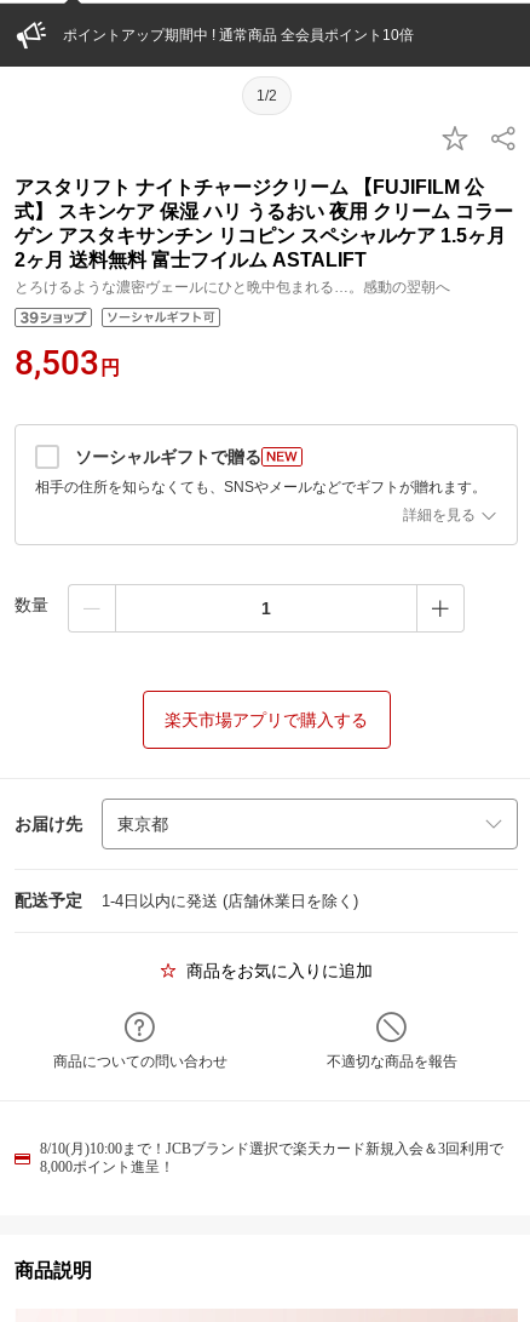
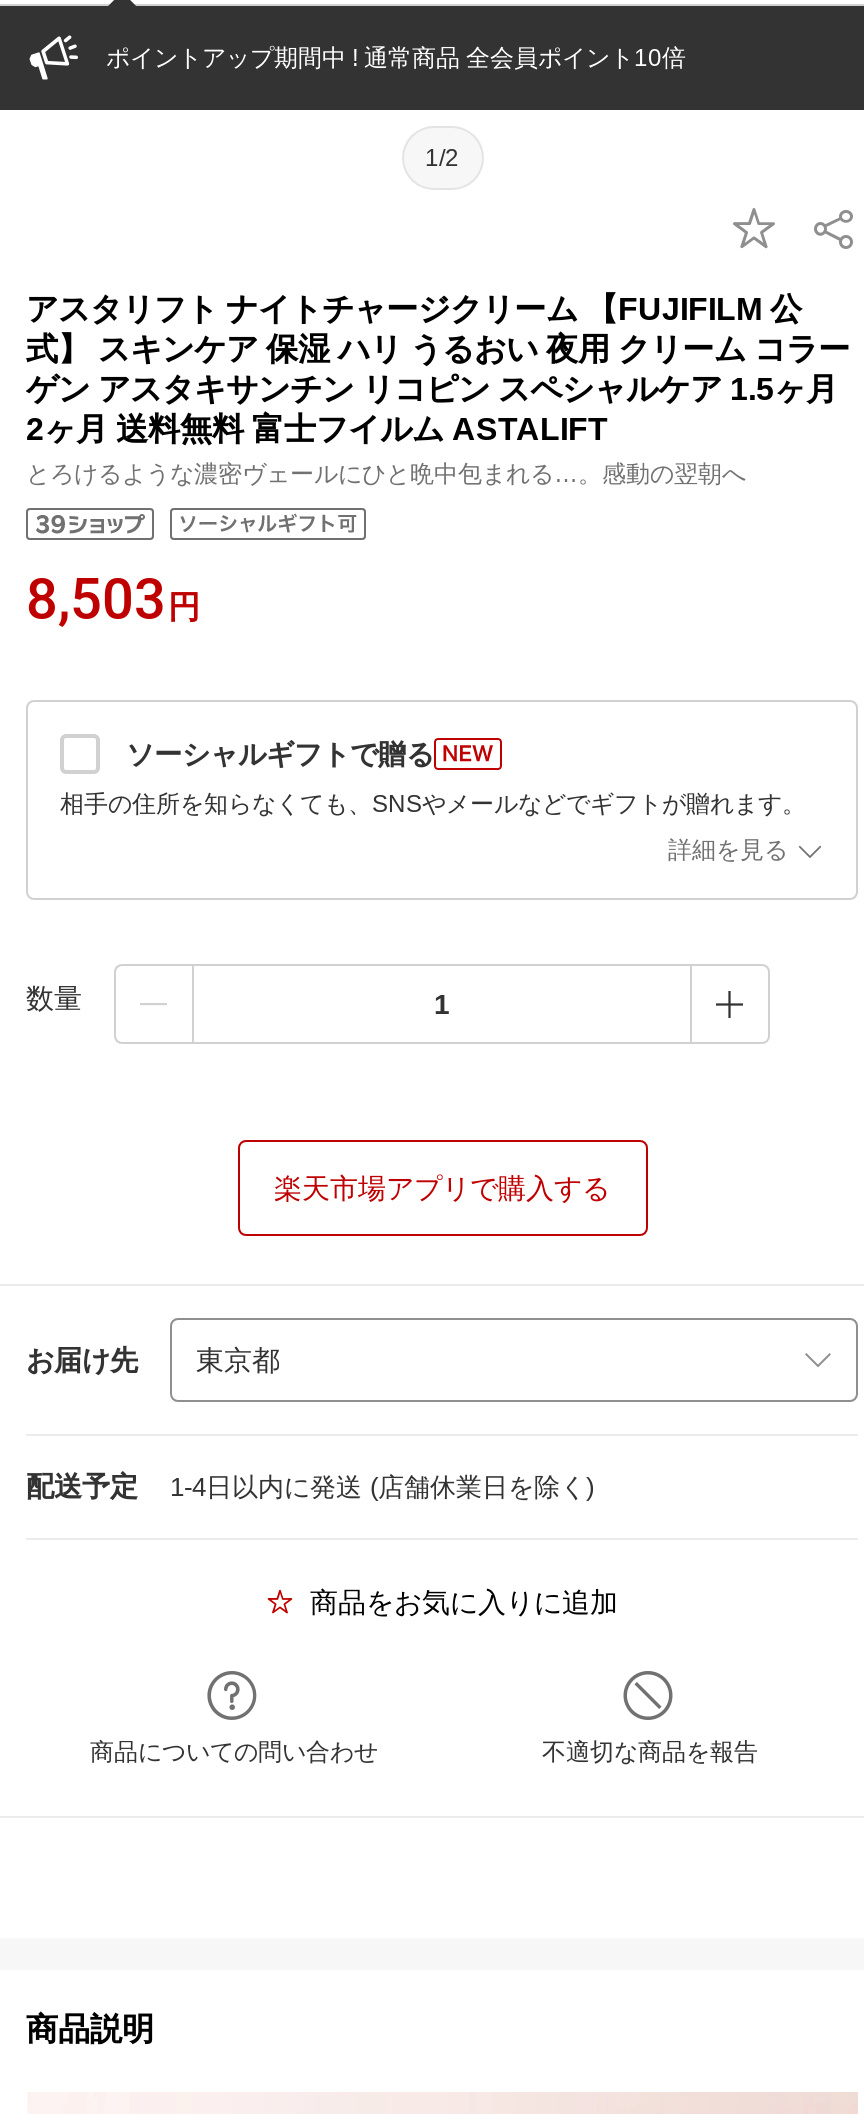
[40,1140,503,1175] 8/10(月)10:00まで！JCBブランド選択で楽天カード新規入会＆3回利用で | 8,000ポイント進呈！ -> none

